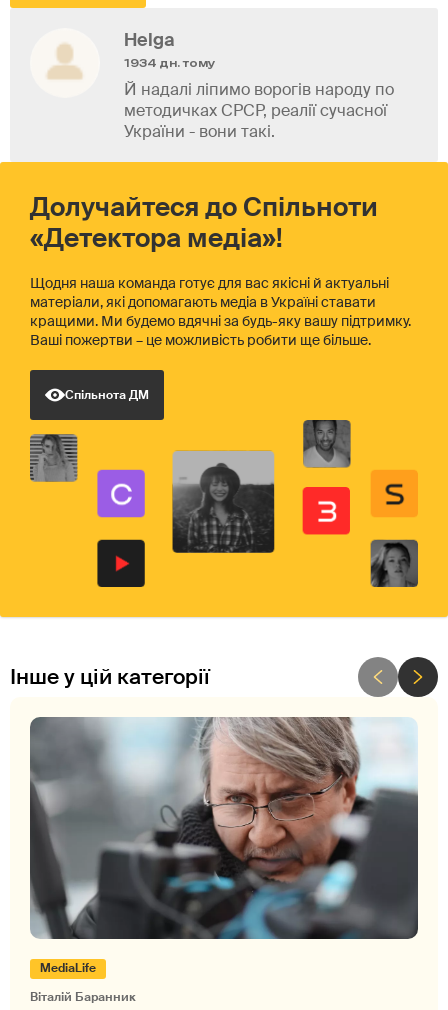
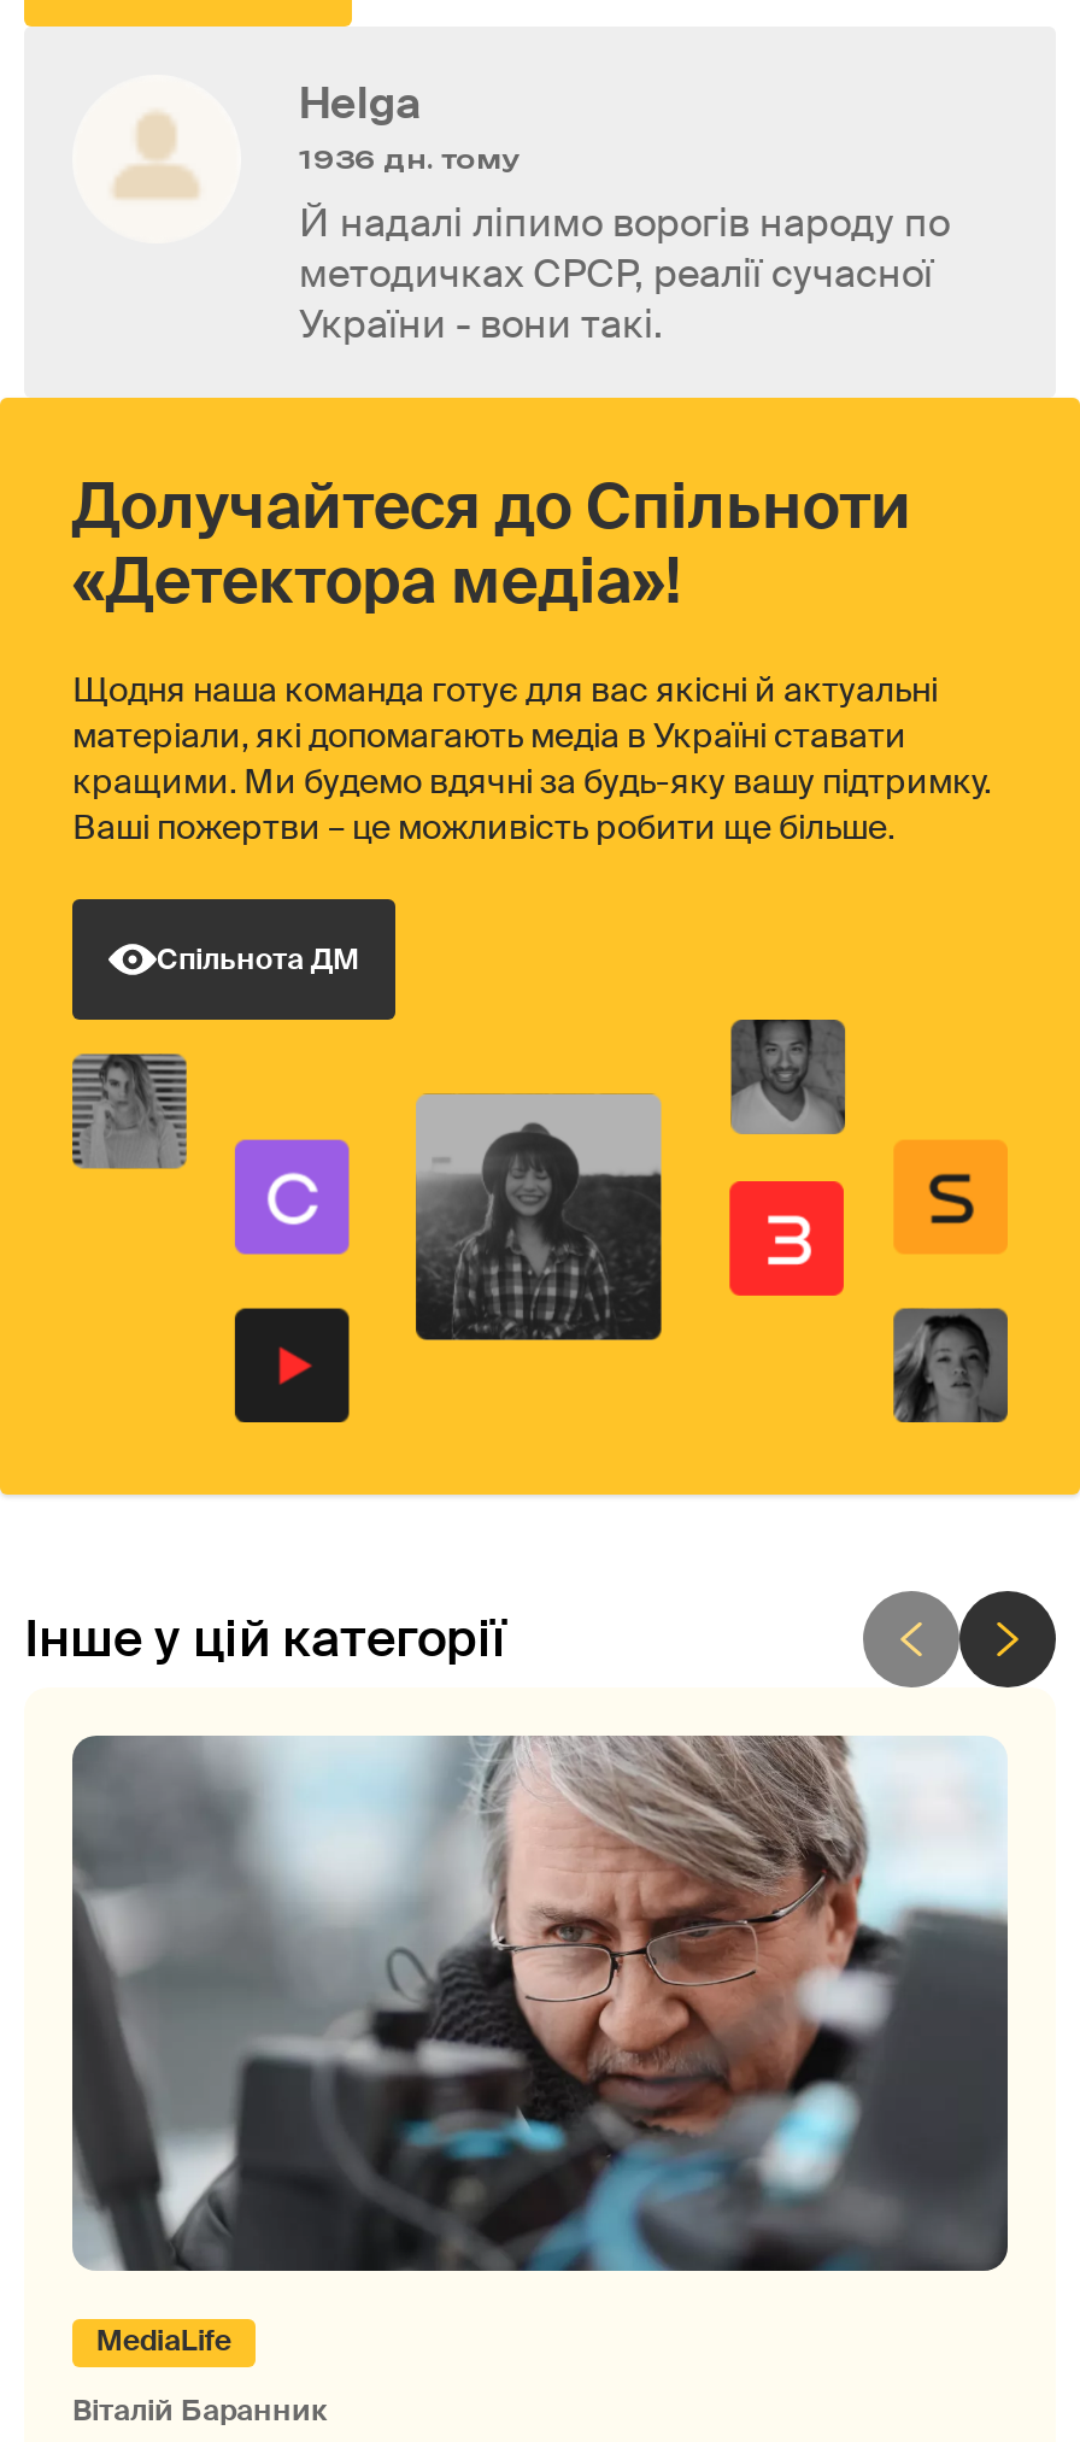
[124,57,215,69] 1934 дн. тому -> [299,146,518,175] 1936 дн. тому

